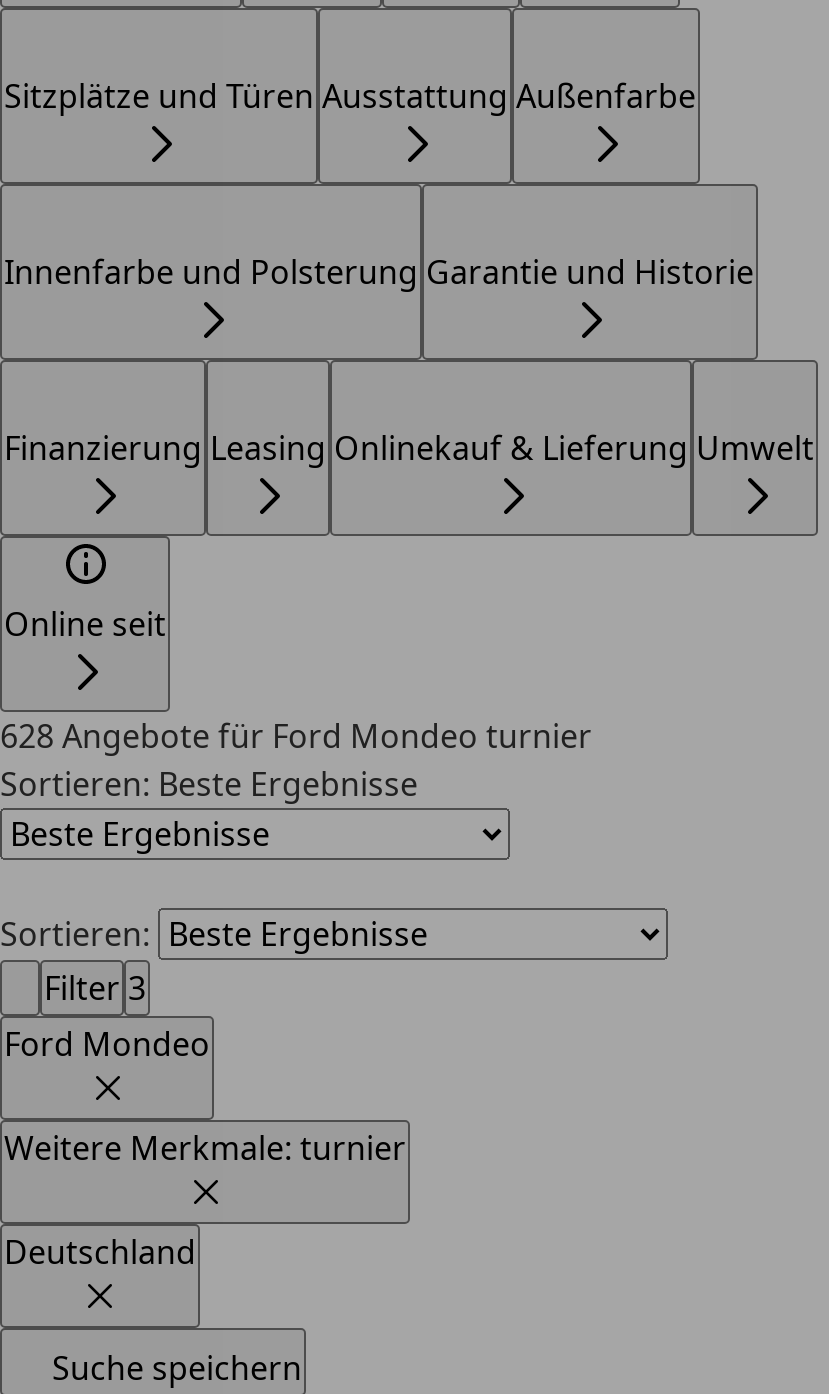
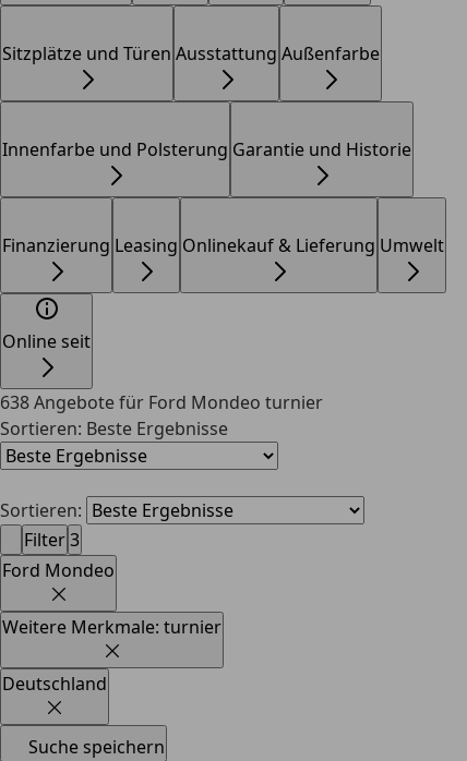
[0,714,592,758] 628 Angebote für Ford Mondeo turnier -> [0,390,323,414] 638 Angebote für Ford Mondeo turnier

